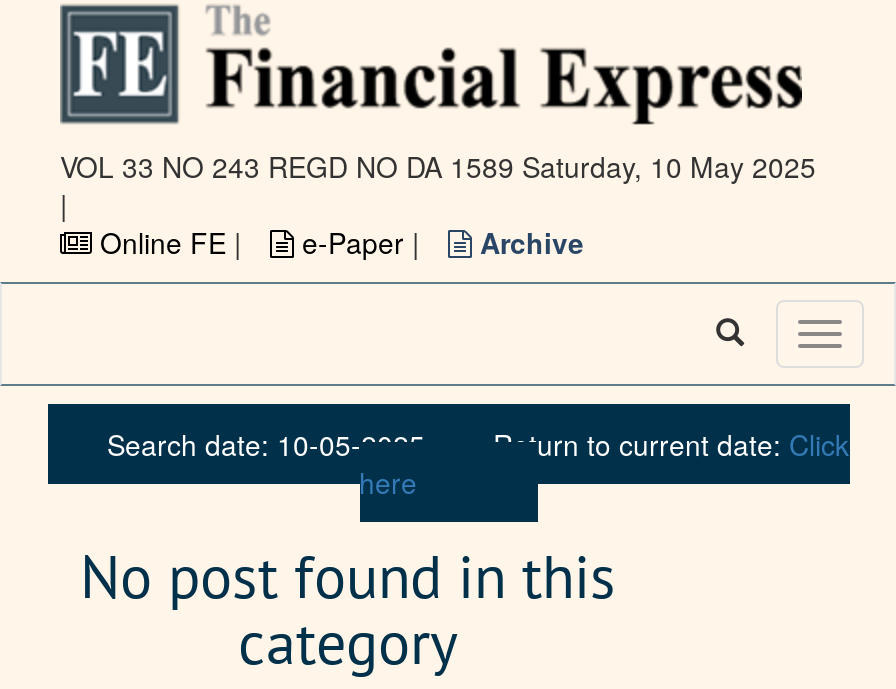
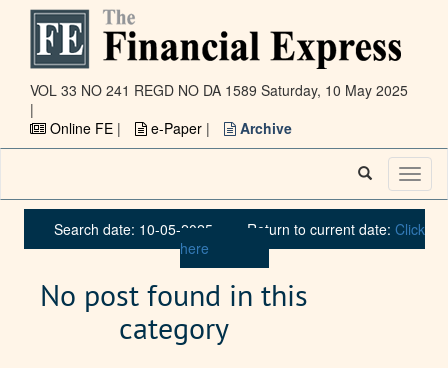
[60,146,816,186] VOL 33 NO 243 REGD NO DA 1589 Saturday, 10 May 2025 -> [30,80,408,100] VOL 33 NO 241 REGD NO DA 1589 Saturday, 10 May 2025

